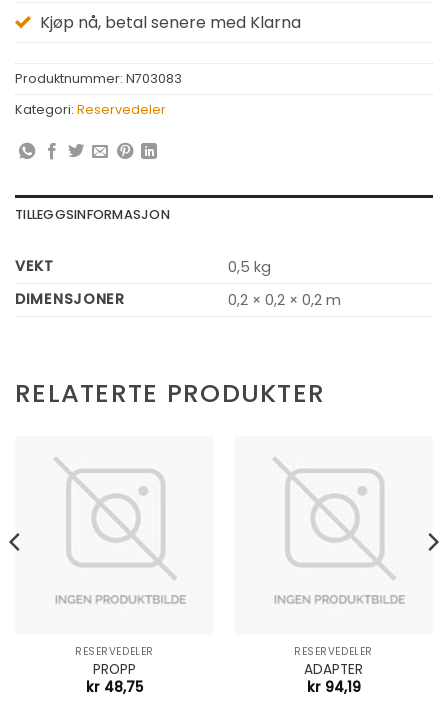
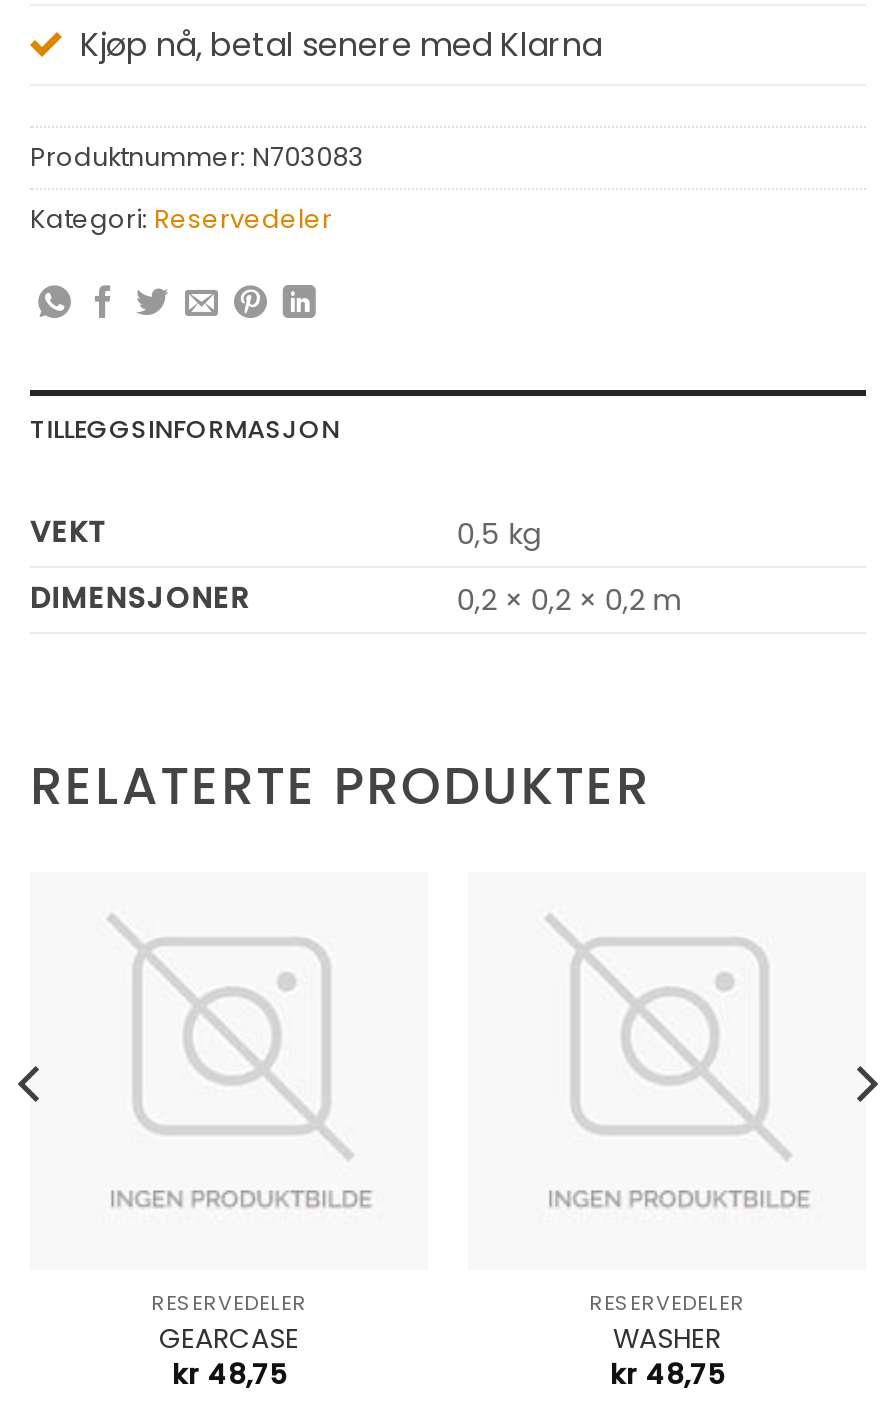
[93,660,136,679] PROPP -> [159,1320,299,1358] GEARCASE
[304,660,363,697] ADAPTER | kr 94,19 -> [610,1320,724,1395] WASHER | kr 48,75

